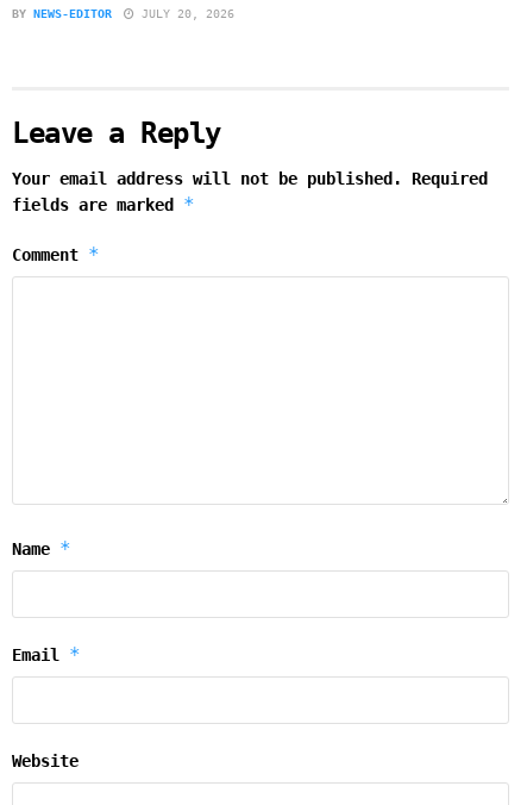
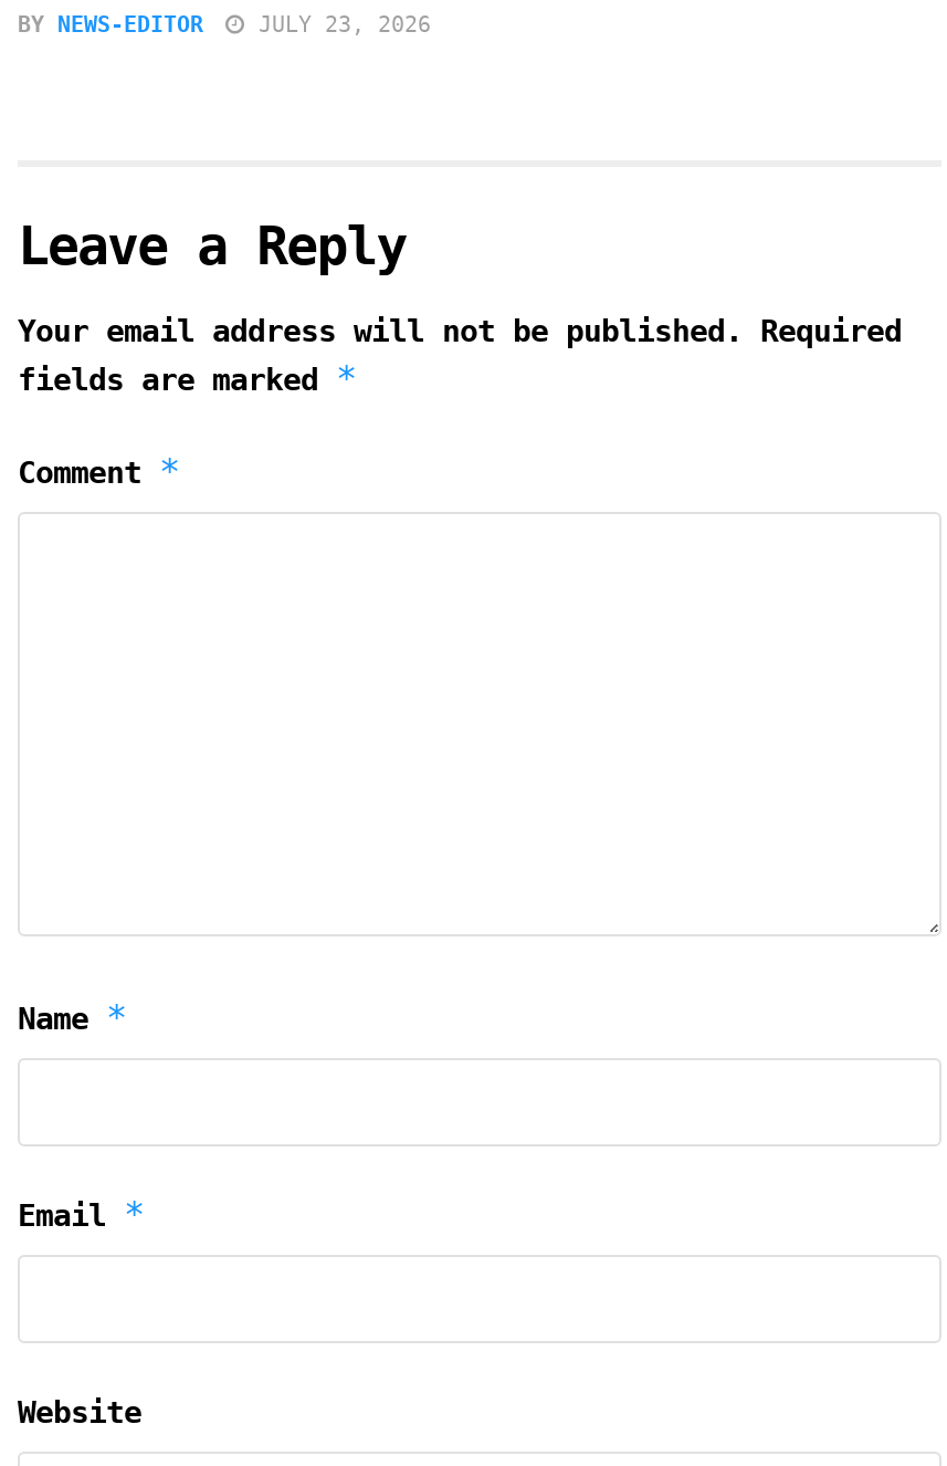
[12,7,234,20] BY NEWS-EDITOR JULY 20, 2026 -> [18,12,431,36] BY NEWS-EDITOR JULY 23, 2026

